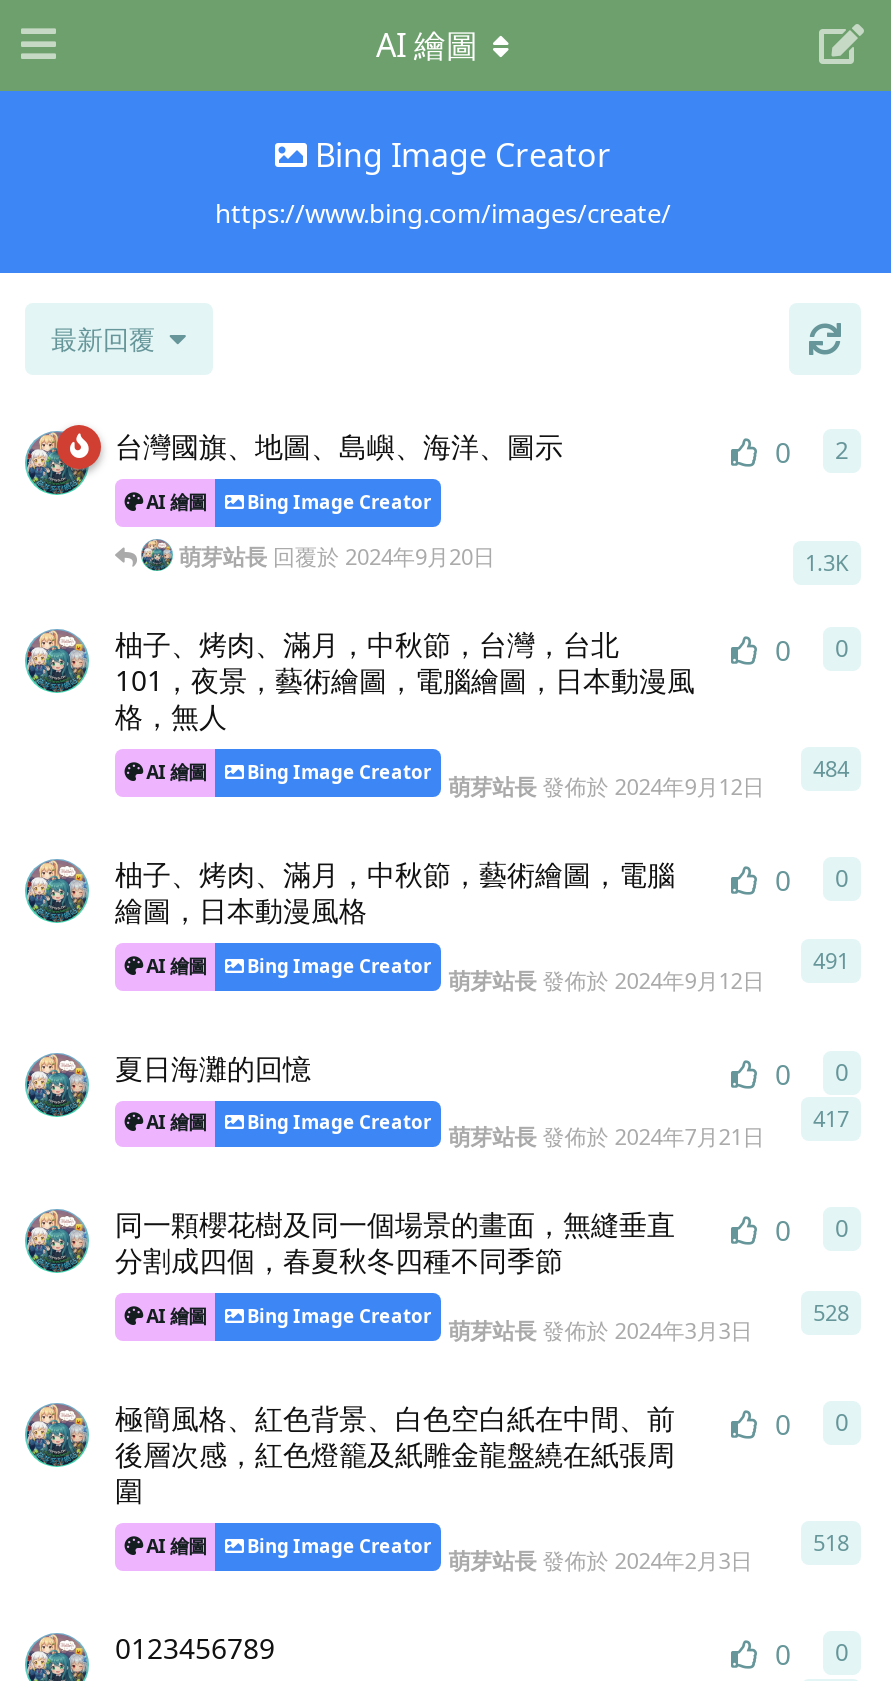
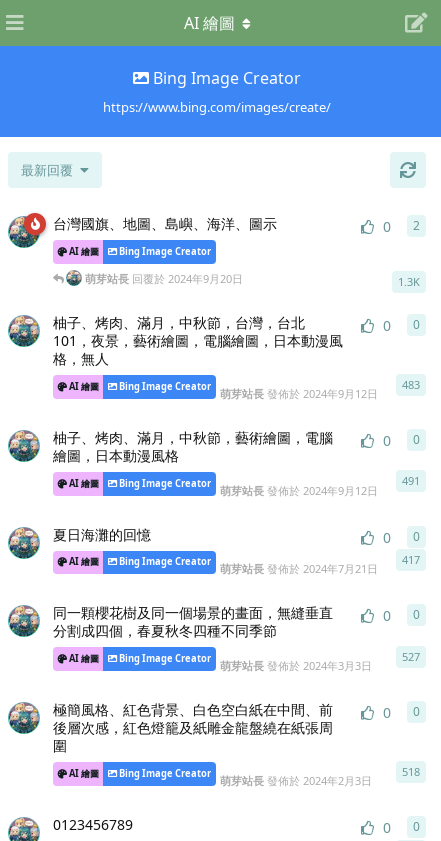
[813,752,849,782] 484 -> [402,377,420,392] 483
[813,1297,849,1327] 528 -> [402,649,420,664] 527

